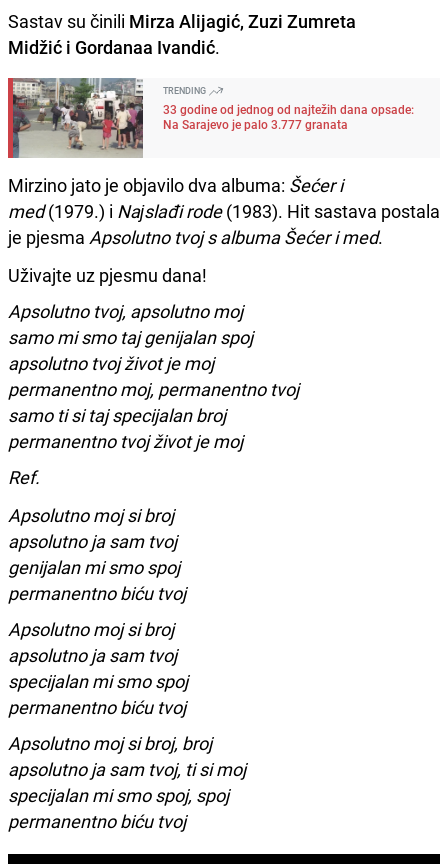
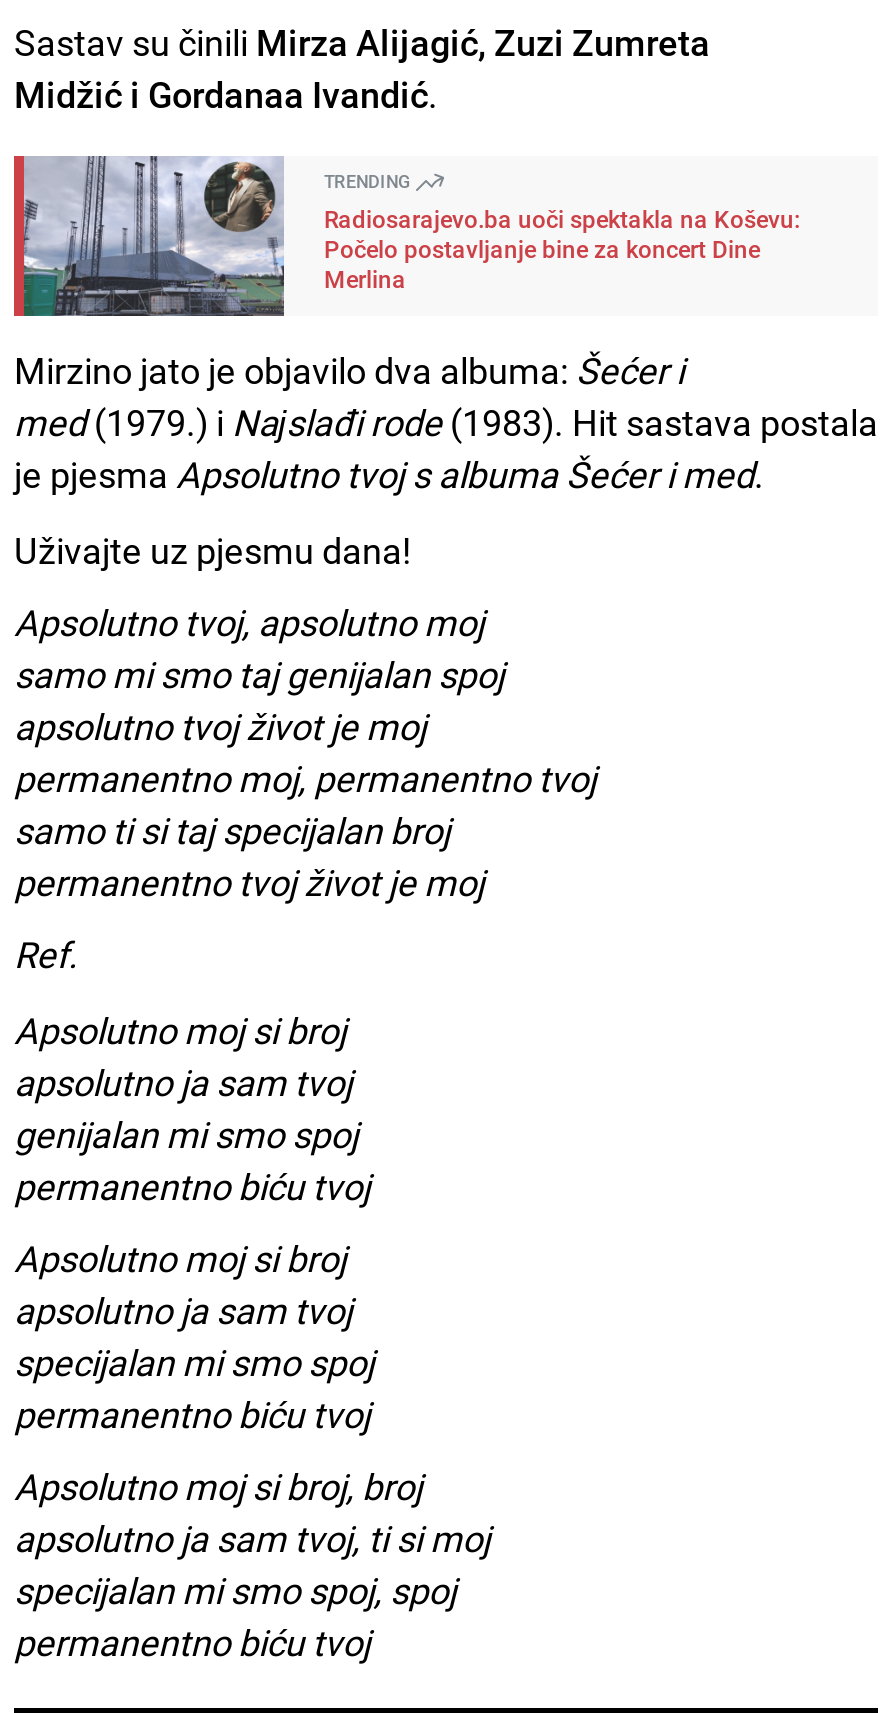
[12,78,414,158] [image] | 33 godine od jednog od najtežih dana opsade: | Na Sarajevo je palo 3.777 granata -> [22,158,800,316] [image] | Radiosarajevo.ba uoči spektakla na Koševu: | Počelo postavljanje bine za koncert Dine | Merlina

